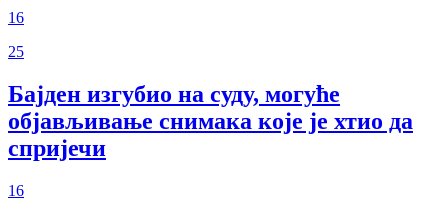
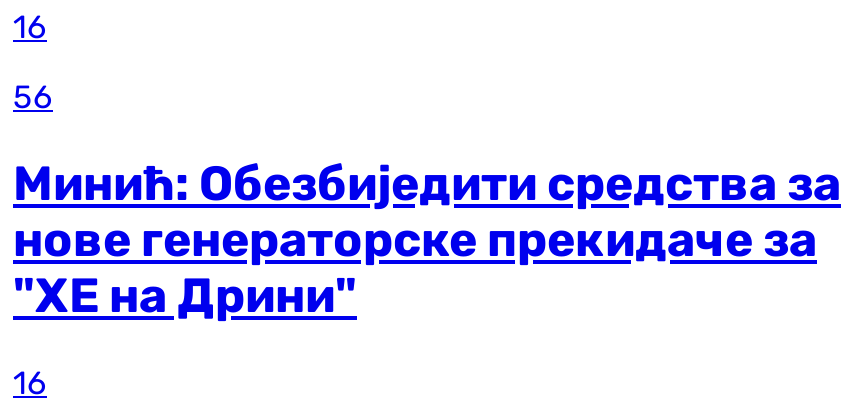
[8,43,24,60] 25 -> [13,79,53,117] 56
[8,81,413,161] Бајден изгубио на суду, могуће | објављивање снимака које је хтио да | спријечи -> [13,157,841,325] Минић: Обезбиједити средства за | нове генераторске прекидаче за | "ХE на Дрини"

